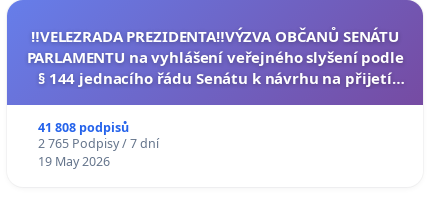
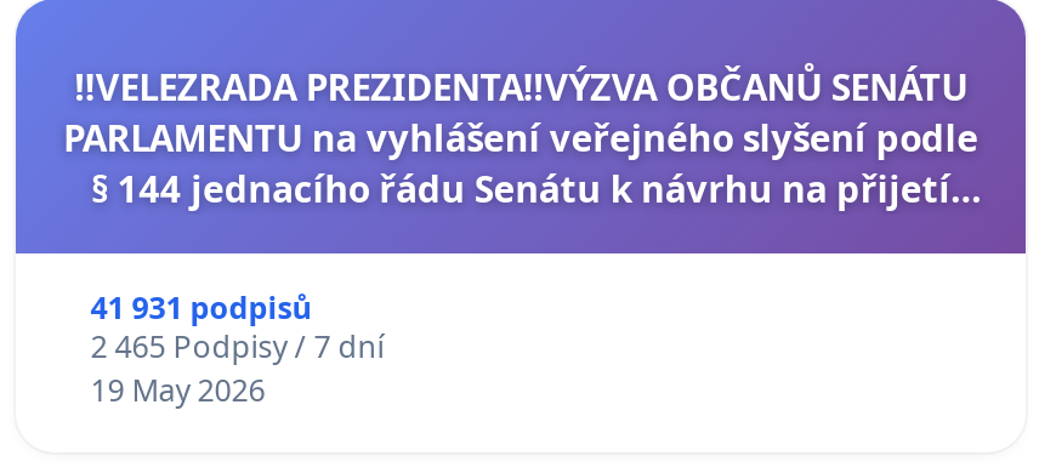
[38,118,129,135] 41 808 podpisů -> [91,287,311,329] 41 931 podpisů
[38,134,159,151] 2 765 Podpisy / 7 dní -> [91,326,384,367] 2 465 Podpisy / 7 dní

